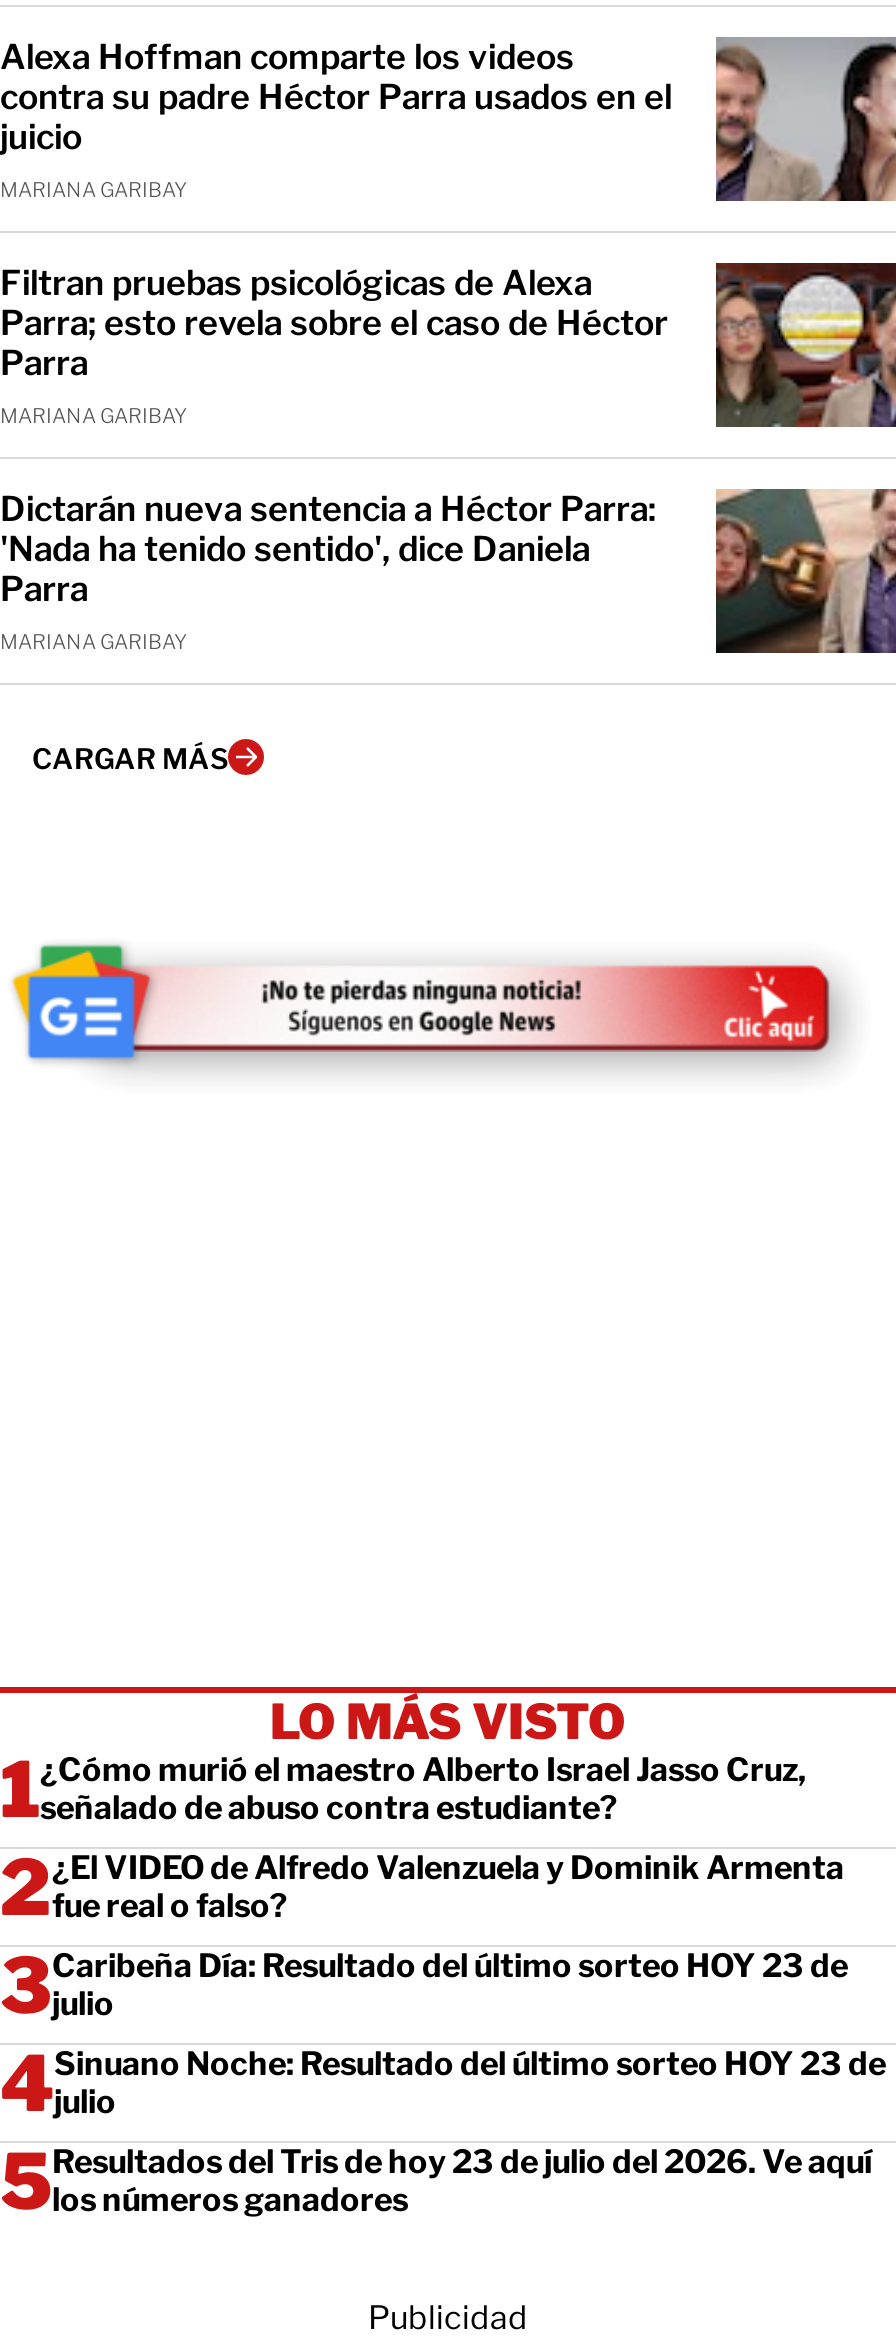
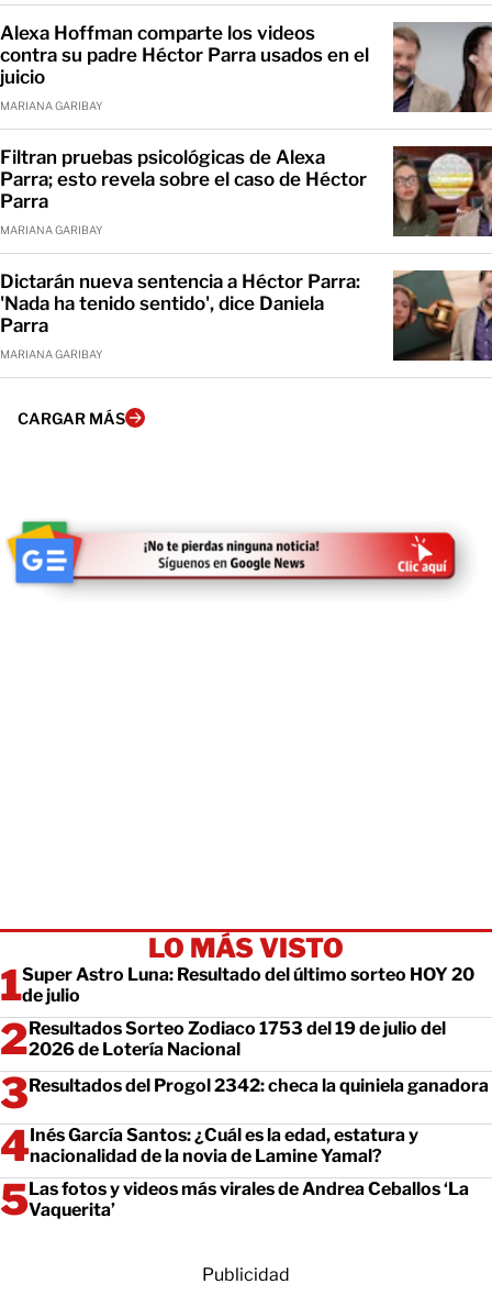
[40,1751,806,1827] ¿Cómo murió el maestro Alberto Israel Jasso Cruz, | señalado de abuso contra estudiante? -> [22,964,474,1006] Super Astro Luna: Resultado del último sorteo HOY 20 | de julio
[52,1849,844,1925] ¿El VIDEO de Alfredo Valenzuela y Dominik Armenta | fue real o falso? -> [29,1018,446,1060] Resultados Sorteo Zodiaco 1753 del 19 de julio del | 2026 de Lotería Nacional
[52,1947,848,2023] Caribeña Día: Resultado del último sorteo HOY 23 de | julio -> [29,1075,489,1096] Resultados del Progol 2342: checa la quiniela ganadora
[54,2045,886,2121] Sinuano Noche: Resultado del último sorteo HOY 23 de | julio -> [30,1124,418,1166] Inés García Santos: ¿Cuál es la edad, estatura y | nacionalidad de la novia de Lamine Yamal?
[52,2143,872,2219] Resultados del Tris de hoy 23 de julio del 2026. Ve aquí | los números ganadores -> [29,1178,469,1220] Las fotos y videos más virales de Andrea Ceballos ‘La | Vaquerita’

